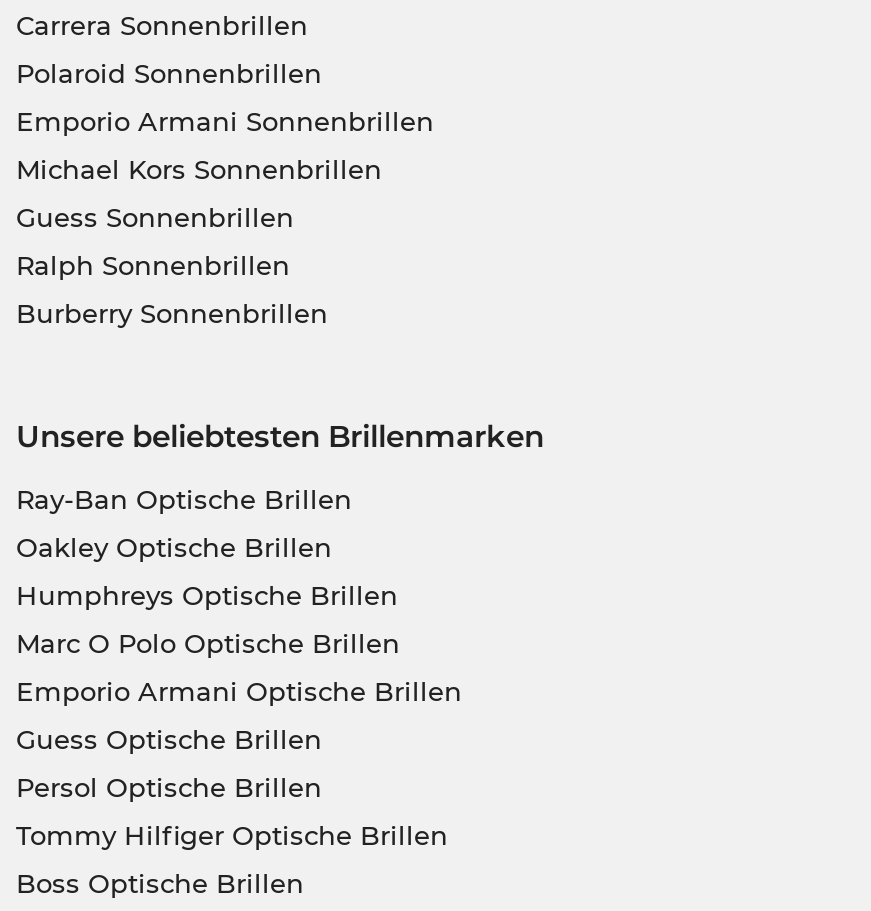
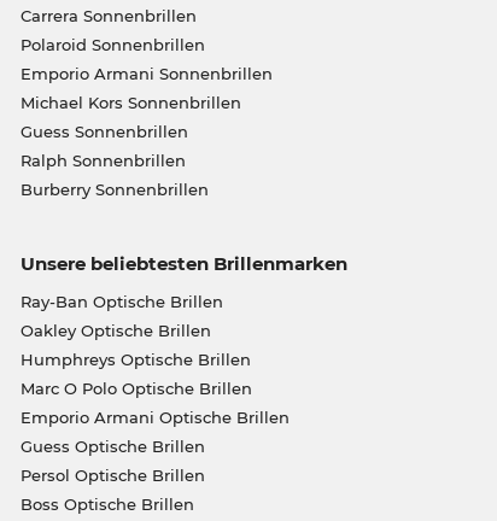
[16,819,448,851] Tommy Hilfiger Optische Brillen -> none

